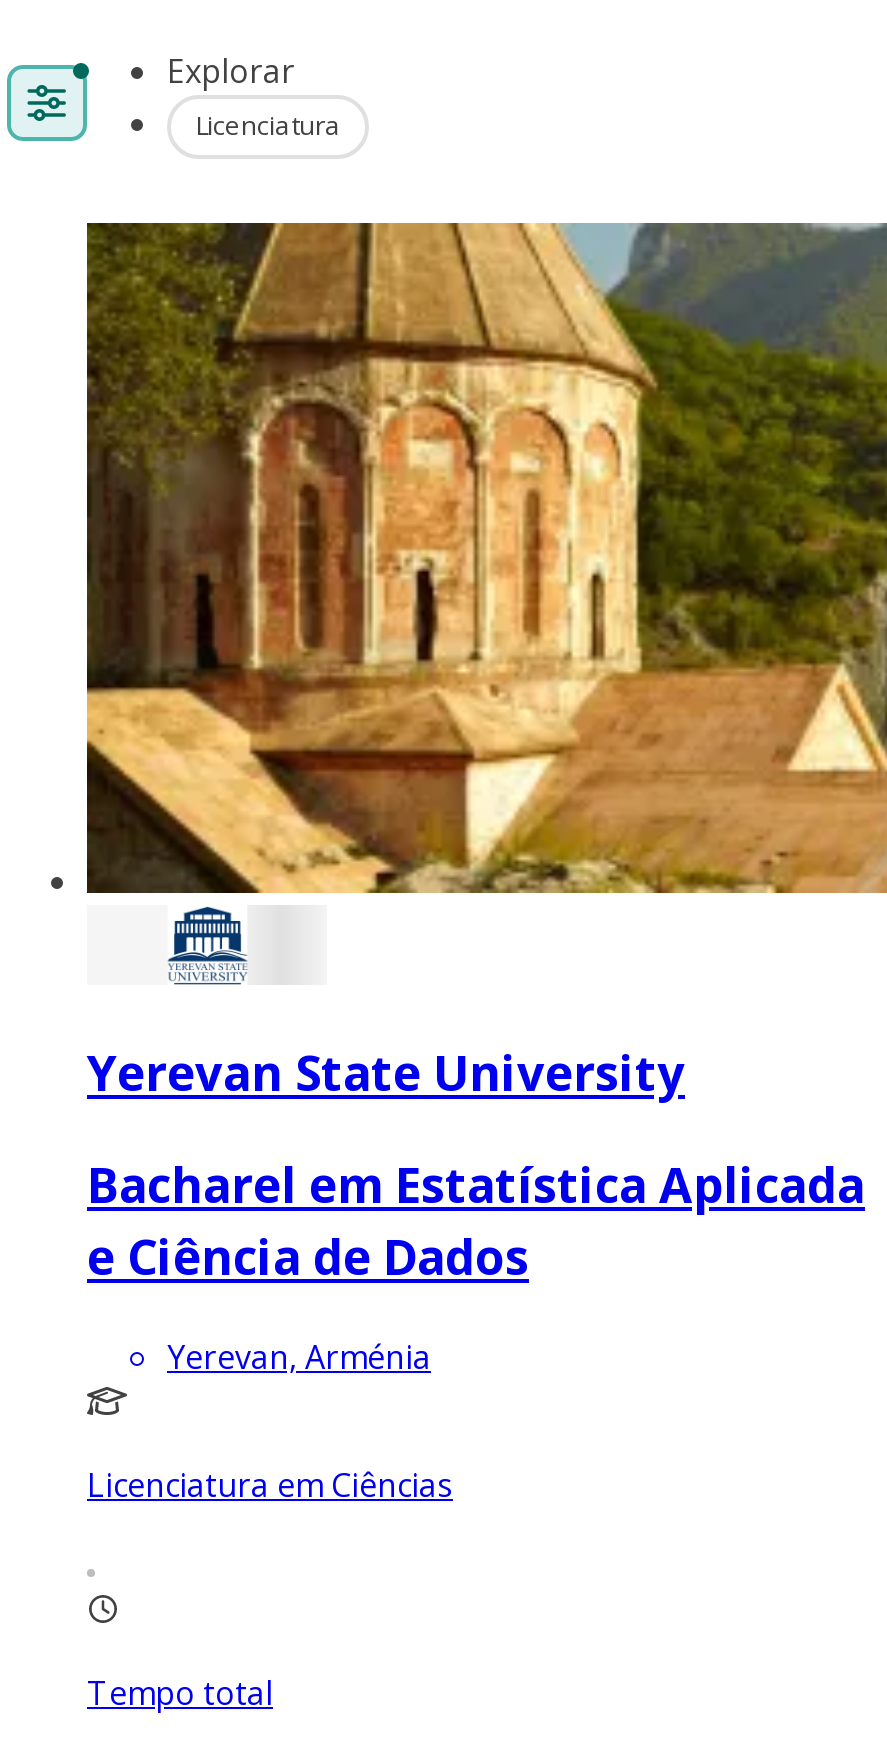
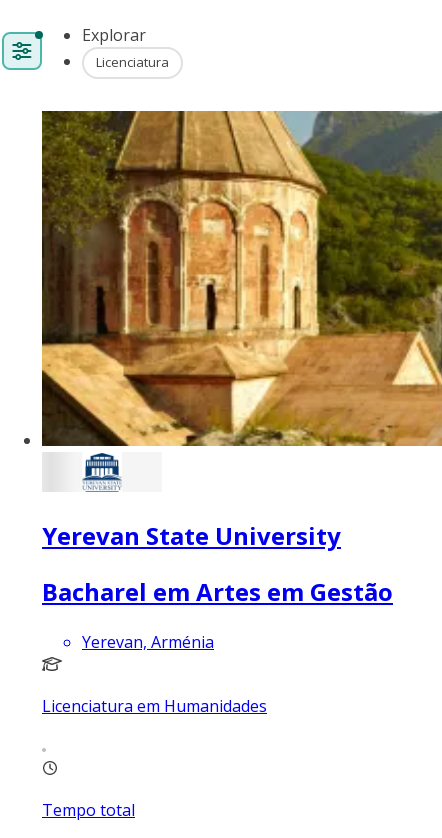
[87,1150,865,1288] Bacharel em Estatística Aplicada | e Ciência de Dados -> [42,575,393,608] Bacharel em Artes em Gestão
[87,1462,453,1506] Licenciatura em Ciências -> [42,695,267,717] Licenciatura em Humanidades

